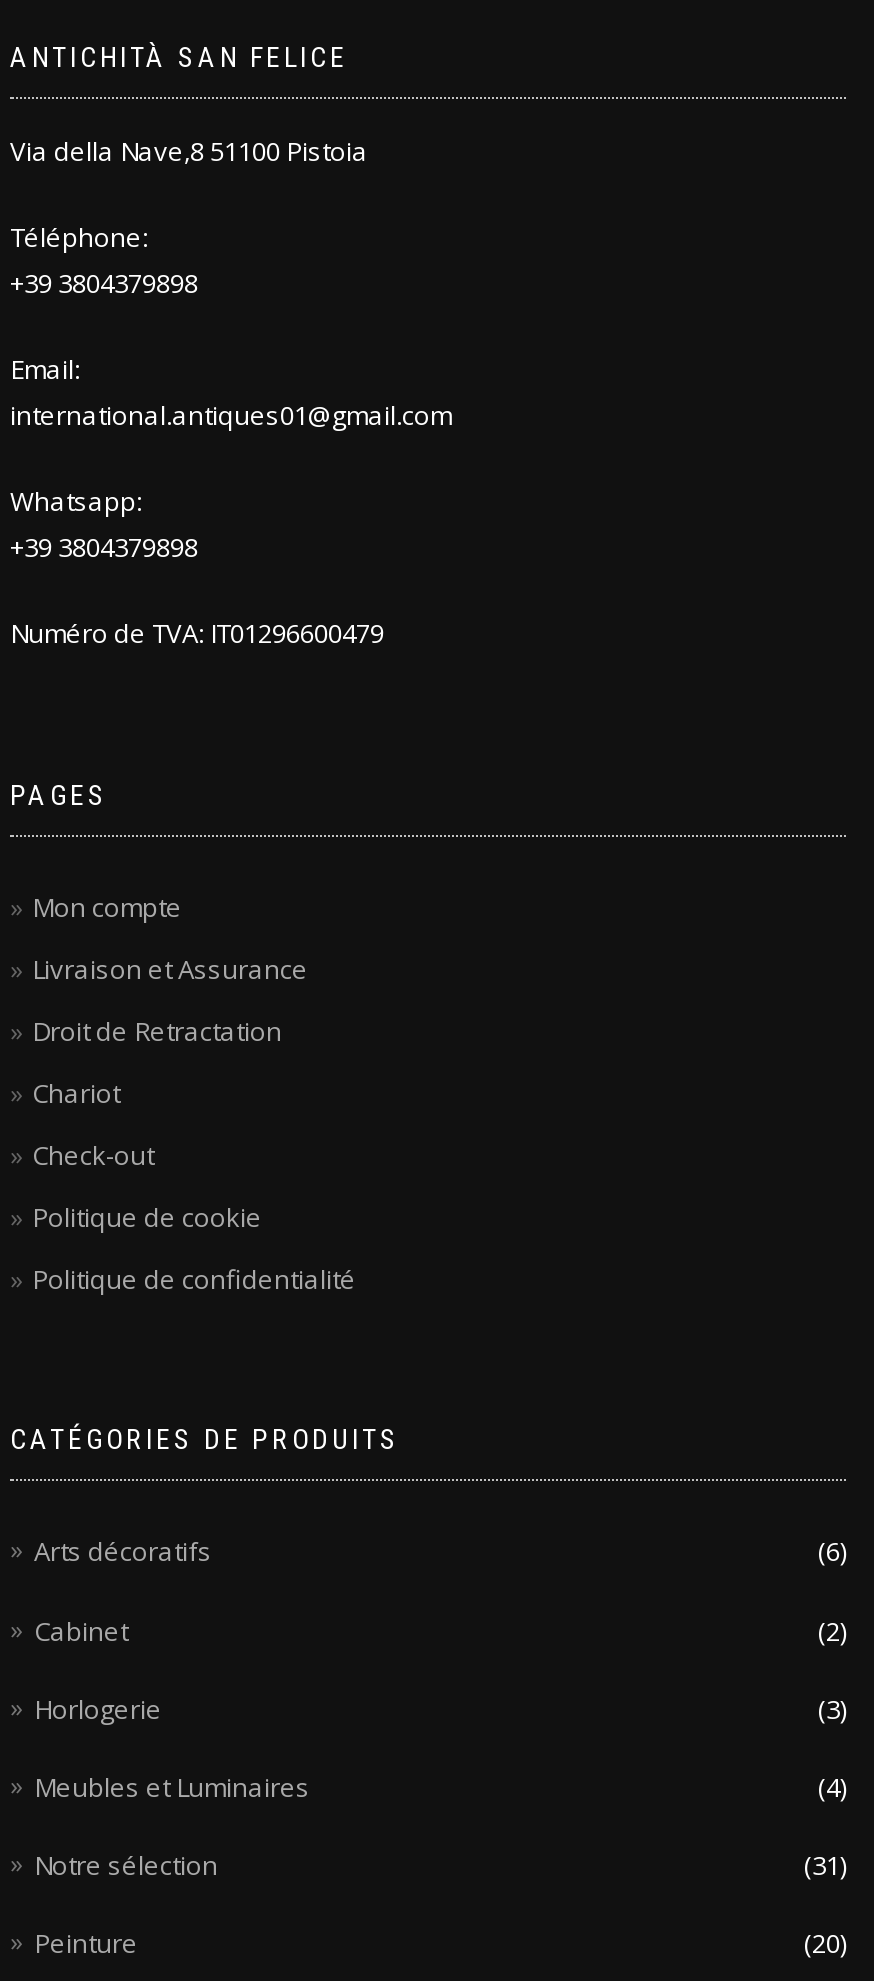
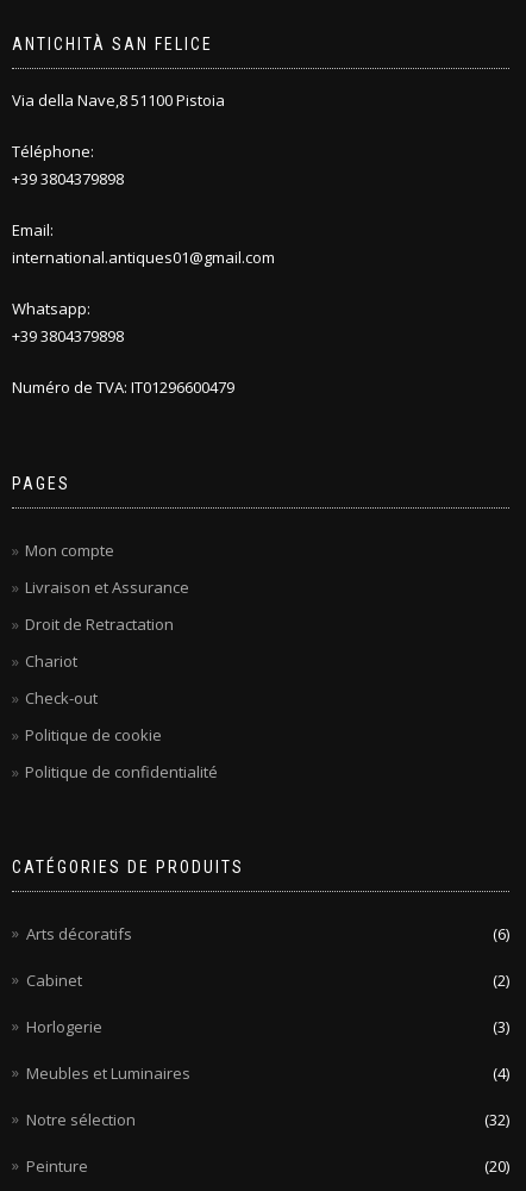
[804,1846,846,1882] (31) -> [484,1109,509,1130] (32)

